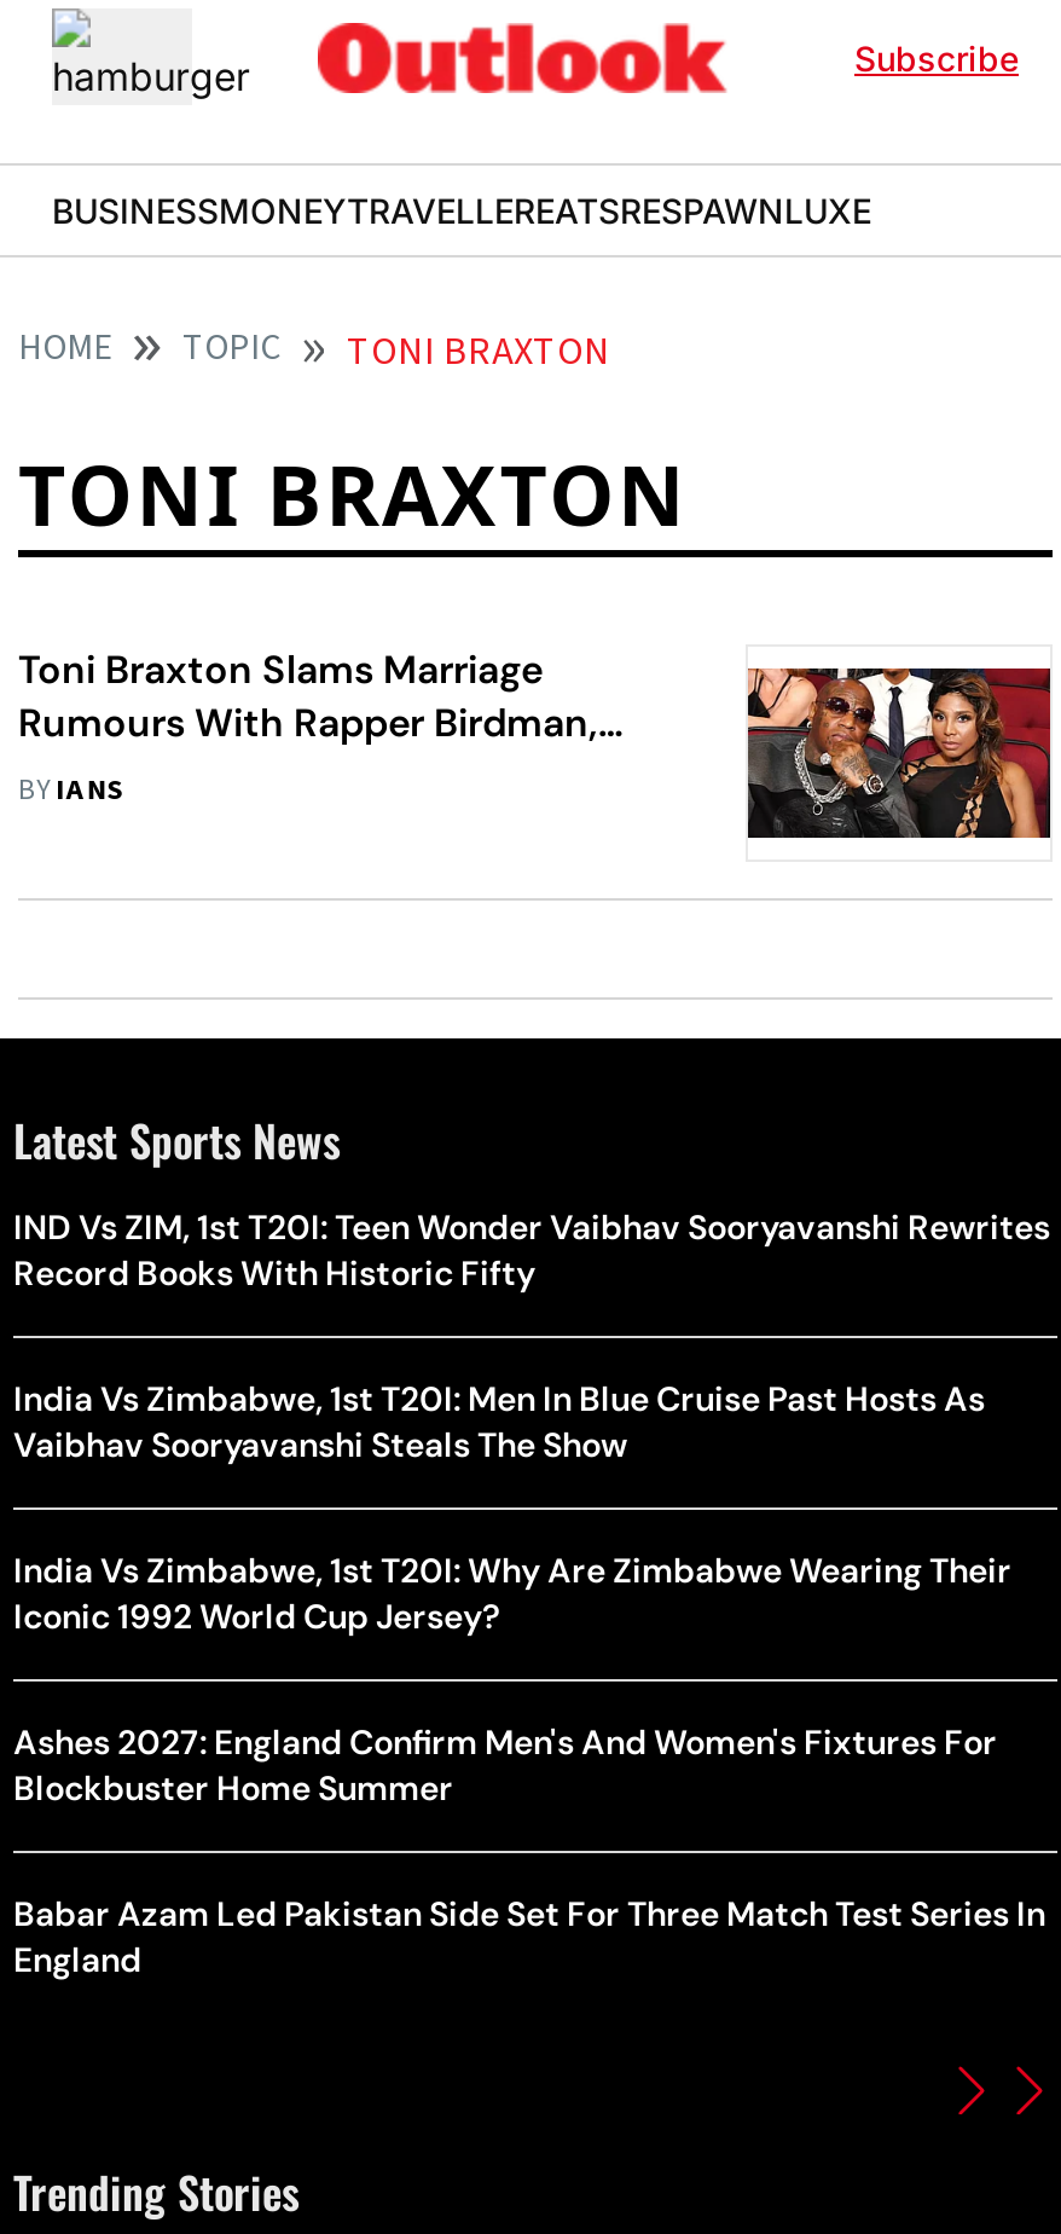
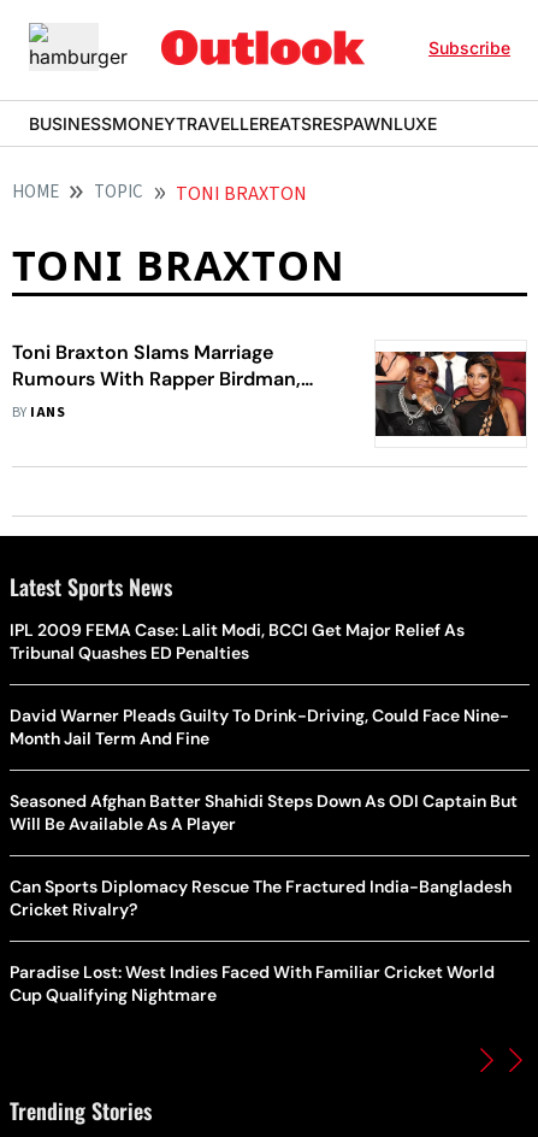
[13,1205,1050,1295] IND Vs ZIM, 1st T20I: Teen Wonder Vaibhav Sooryavanshi Rewrites | Record Books With Historic Fifty -> [10,619,465,664] IPL 2009 FEMA Case: Lalit Modi, BCCI Get Major Relief As | Tribunal Quashes ED Penalties
[13,1377,985,1466] India Vs Zimbabwe, 1st T20I: Men In Blue Cruise Past Hosts As | Vaibhav Sooryavanshi Steals The Show -> [10,705,509,749] David Warner Pleads Guilty To Drink-Driving, Could Face Nine- | Month Jail Term And Fine
[13,1549,1011,1638] India Vs Zimbabwe, 1st T20I: Why Are Zimbabwe Wearing Their | Iconic 1992 World Cup Jersey? -> [10,790,518,835] Seasoned Afghan Batter Shahidi Steps Down As ODI Captain But | Will Be Available As A Player
[13,1720,997,1810] Ashes 2027: England Confirm Men's And Women's Fixtures For | Blockbuster Home Summer -> [10,876,512,920] Can Sports Diplomacy Rescue The Fractured India-Bangladesh | Cricket Rivalry?
[13,1892,1045,1981] Babar Azam Led Pakistan Side Set For Three Match Test Series In | England -> [10,961,495,1006] Paradise Lost: West Indies Faced With Familiar Cricket World | Cup Qualifying Nightmare

